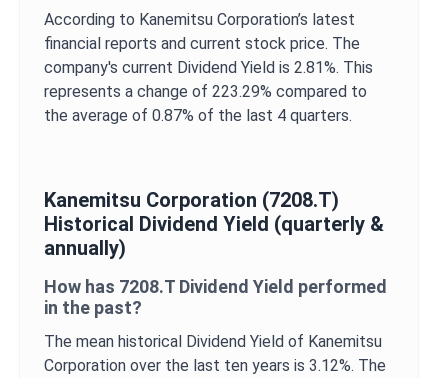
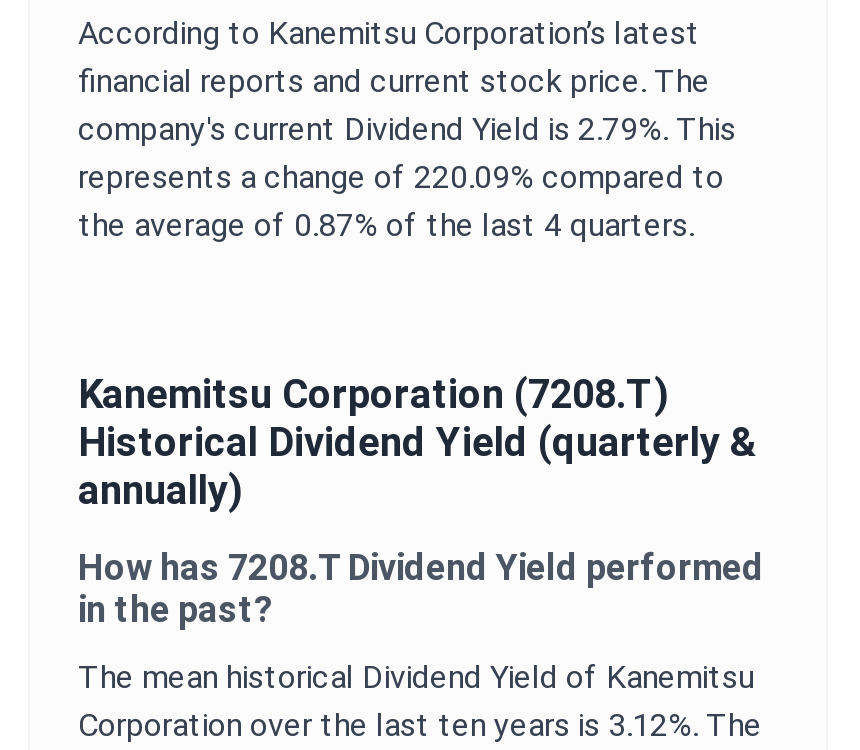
[44,58,373,77] company's current Dividend Yield is 2.81%. This -> [78,110,736,148] company's current Dividend Yield is 2.79%. This
[44,82,367,101] represents a change of 223.29% compared to -> [78,158,724,196] represents a change of 220.09% compared to

